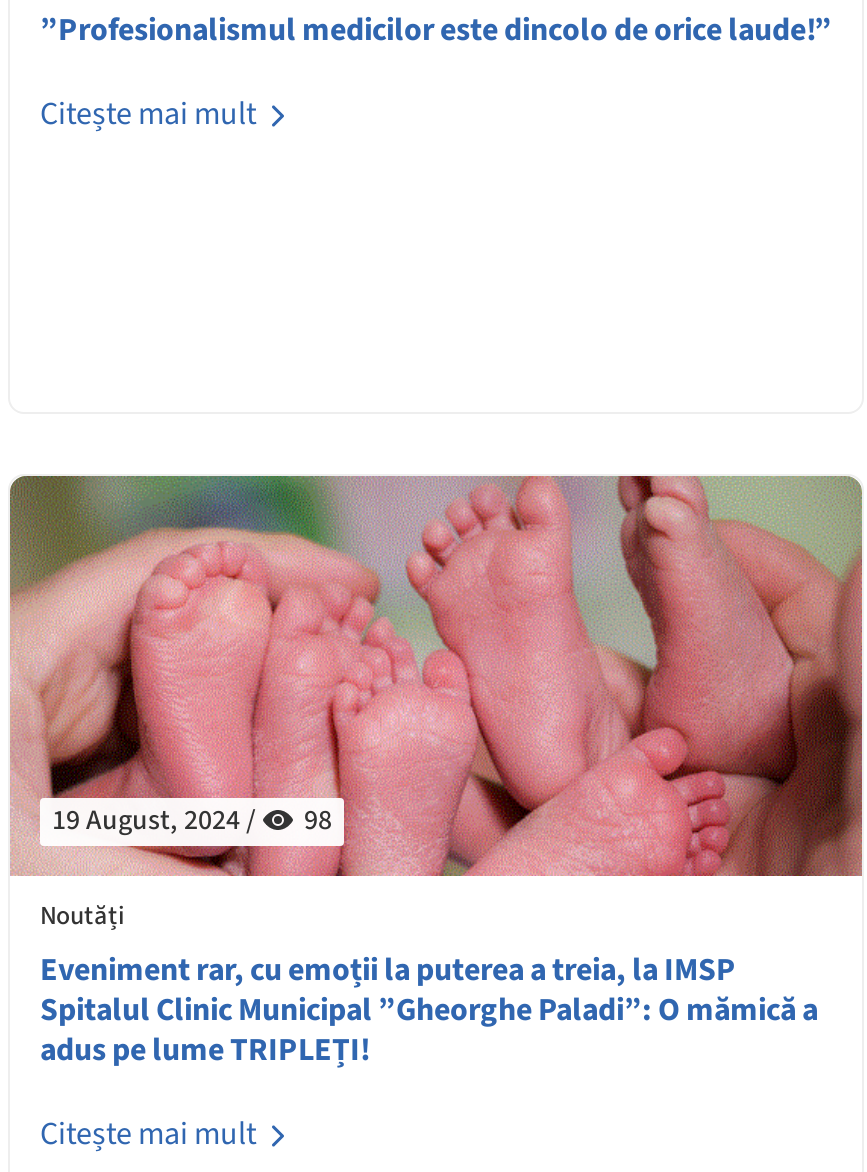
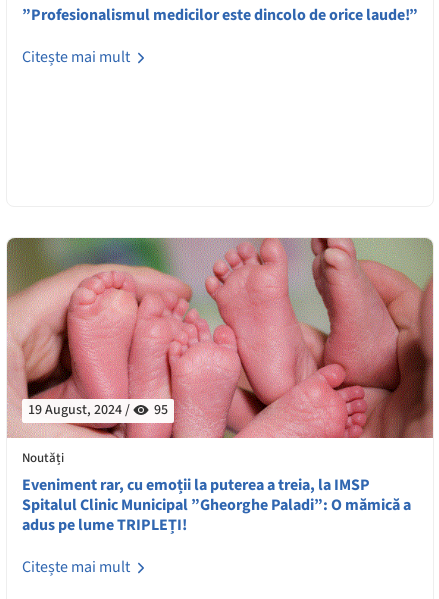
[52,801,332,841] 19 August, 2024 / 98 -> [28,400,168,420] 19 August, 2024 / 95

